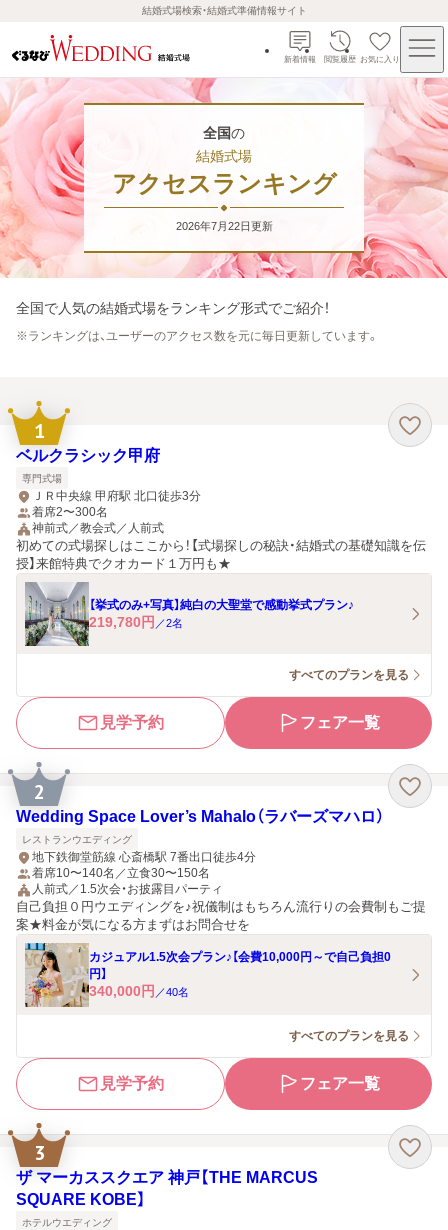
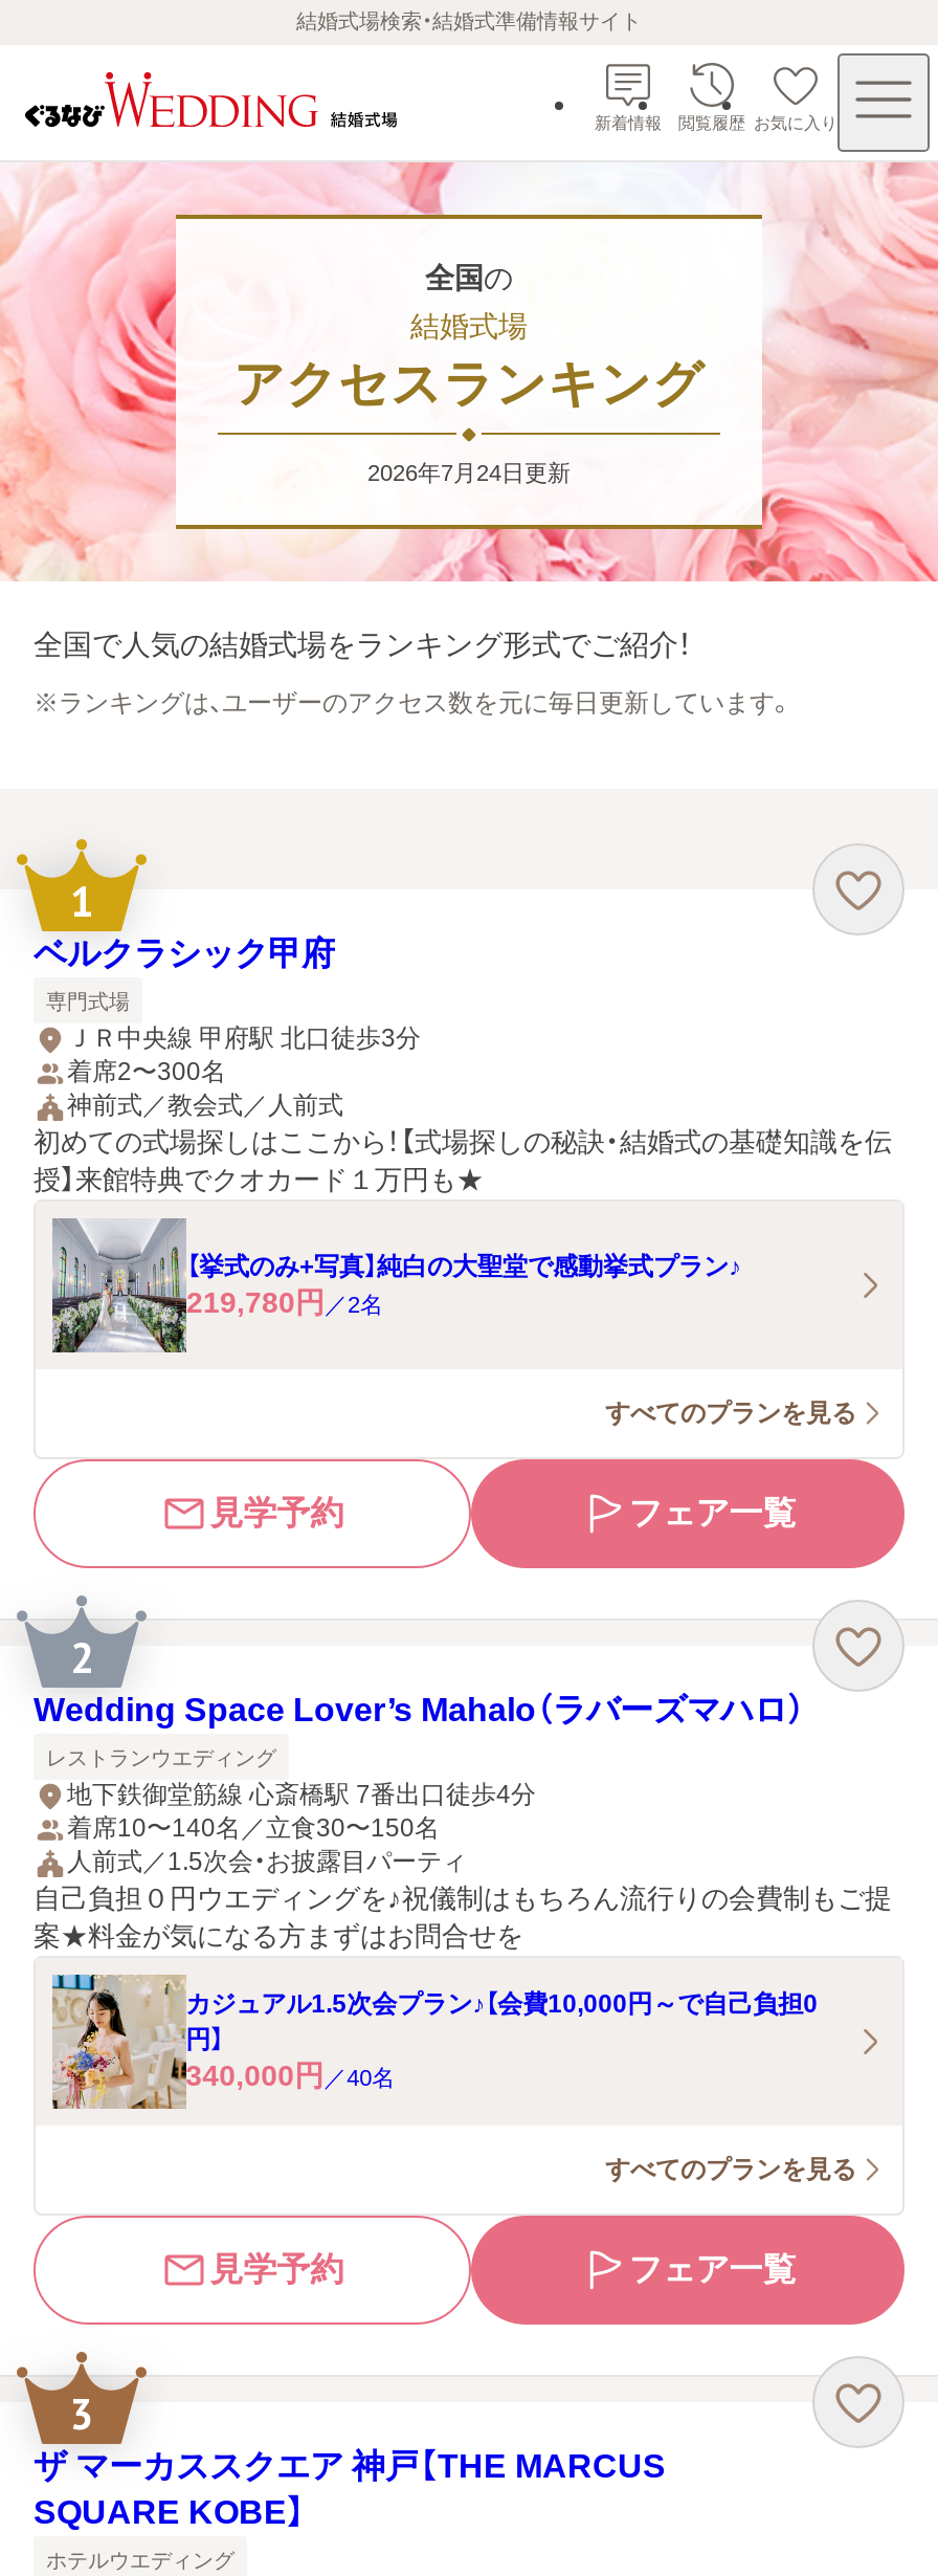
[175,219,272,231] 2026年7月22日更新 -> [367,459,571,484] 2026年7月24日更新

